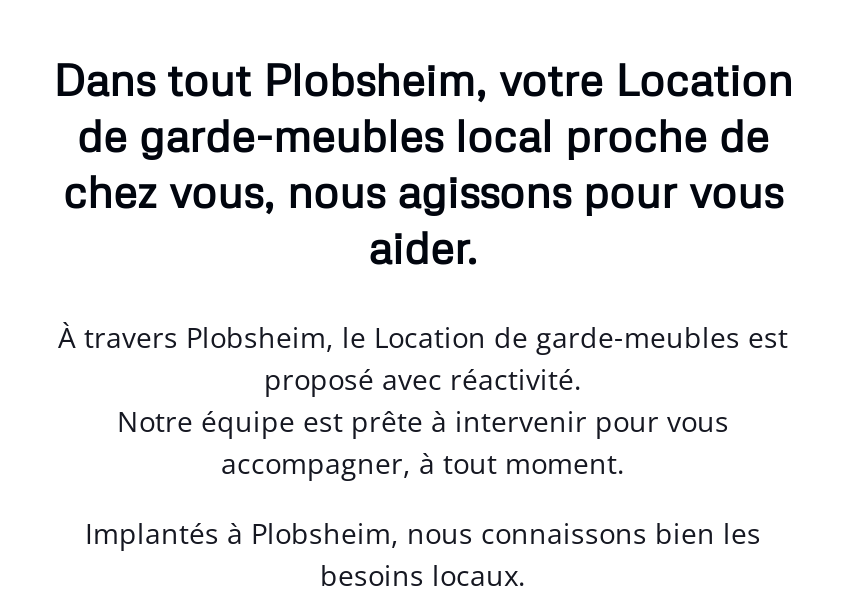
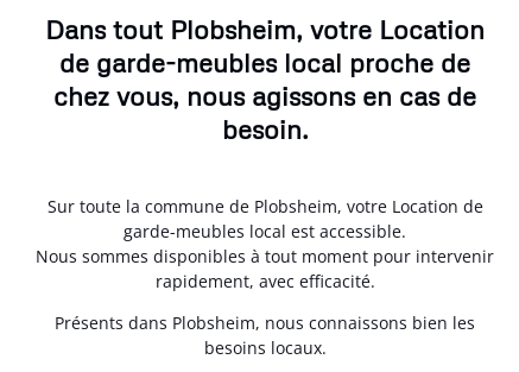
[63,164,783,274] chez vous, nous agissons pour vous | aider. -> [53,79,476,145] chez vous, nous agissons en cas de | besoin.
[58,318,788,482] À travers Plobsheim, le Location de garde-meubles est | proposé avec réactivité. | Notre équipe est prête à intervenir pour vous | accompagner, à tout moment. -> [36,194,494,292] Sur toute la commune de Plobsheim, votre Location de | garde-meubles local est accessible. | Nous sommes disponibles à tout moment pour intervenir | rapidement, avec efficacité.
[85,515,761,553] Implantés à Plobsheim, nous connaissons bien les -> [55,311,475,334] Présents dans Plobsheim, nous connaissons bien les

